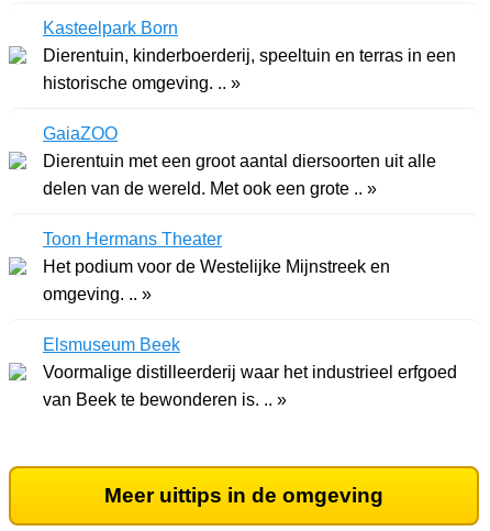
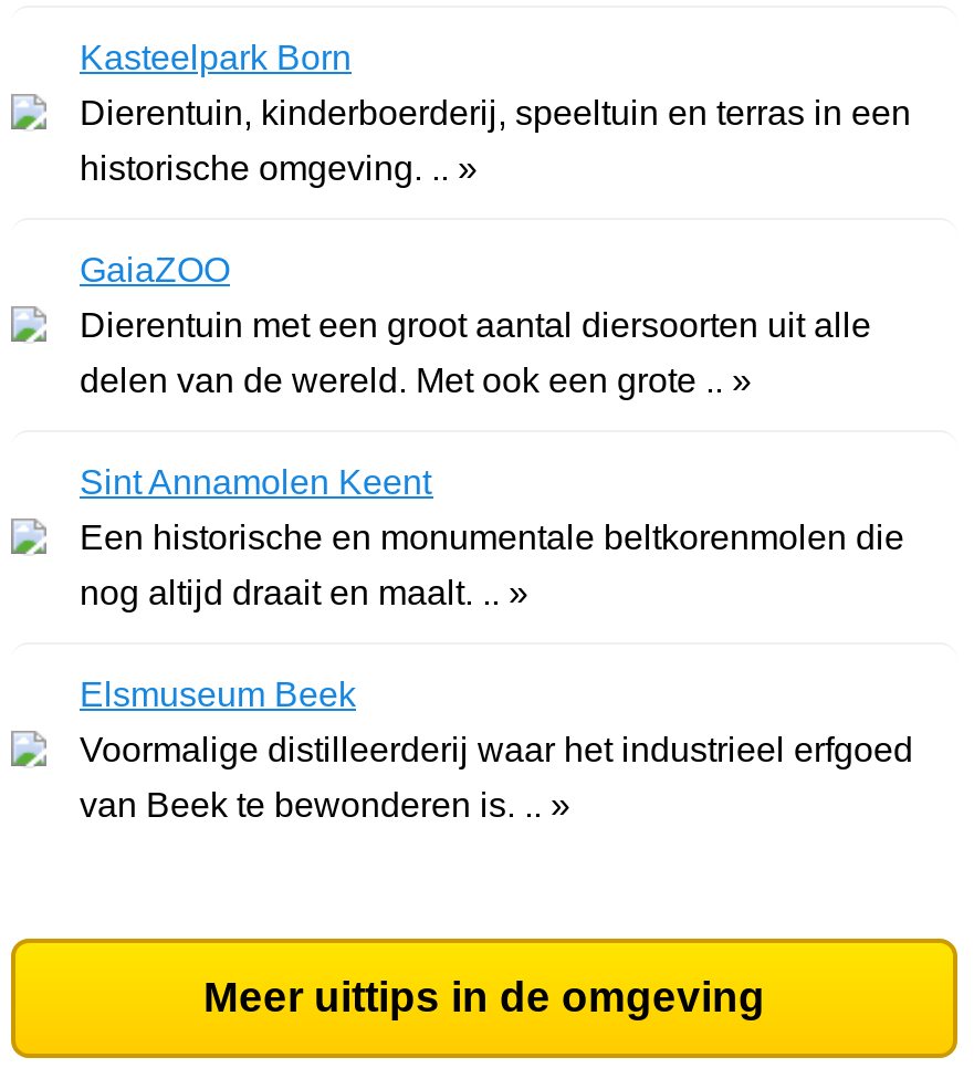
[43,230,222,248] Toon Hermans Theater -> [80,463,433,501] Sint Annamolen Keent
[43,257,390,276] Het podium voor de Westelijke Mijnstreek en -> [80,518,904,556] Een historische en monumentale beltkorenmolen die
[43,285,152,303] omgeving. .. » -> [80,574,528,611] nog altijd draait en maalt. .. »

